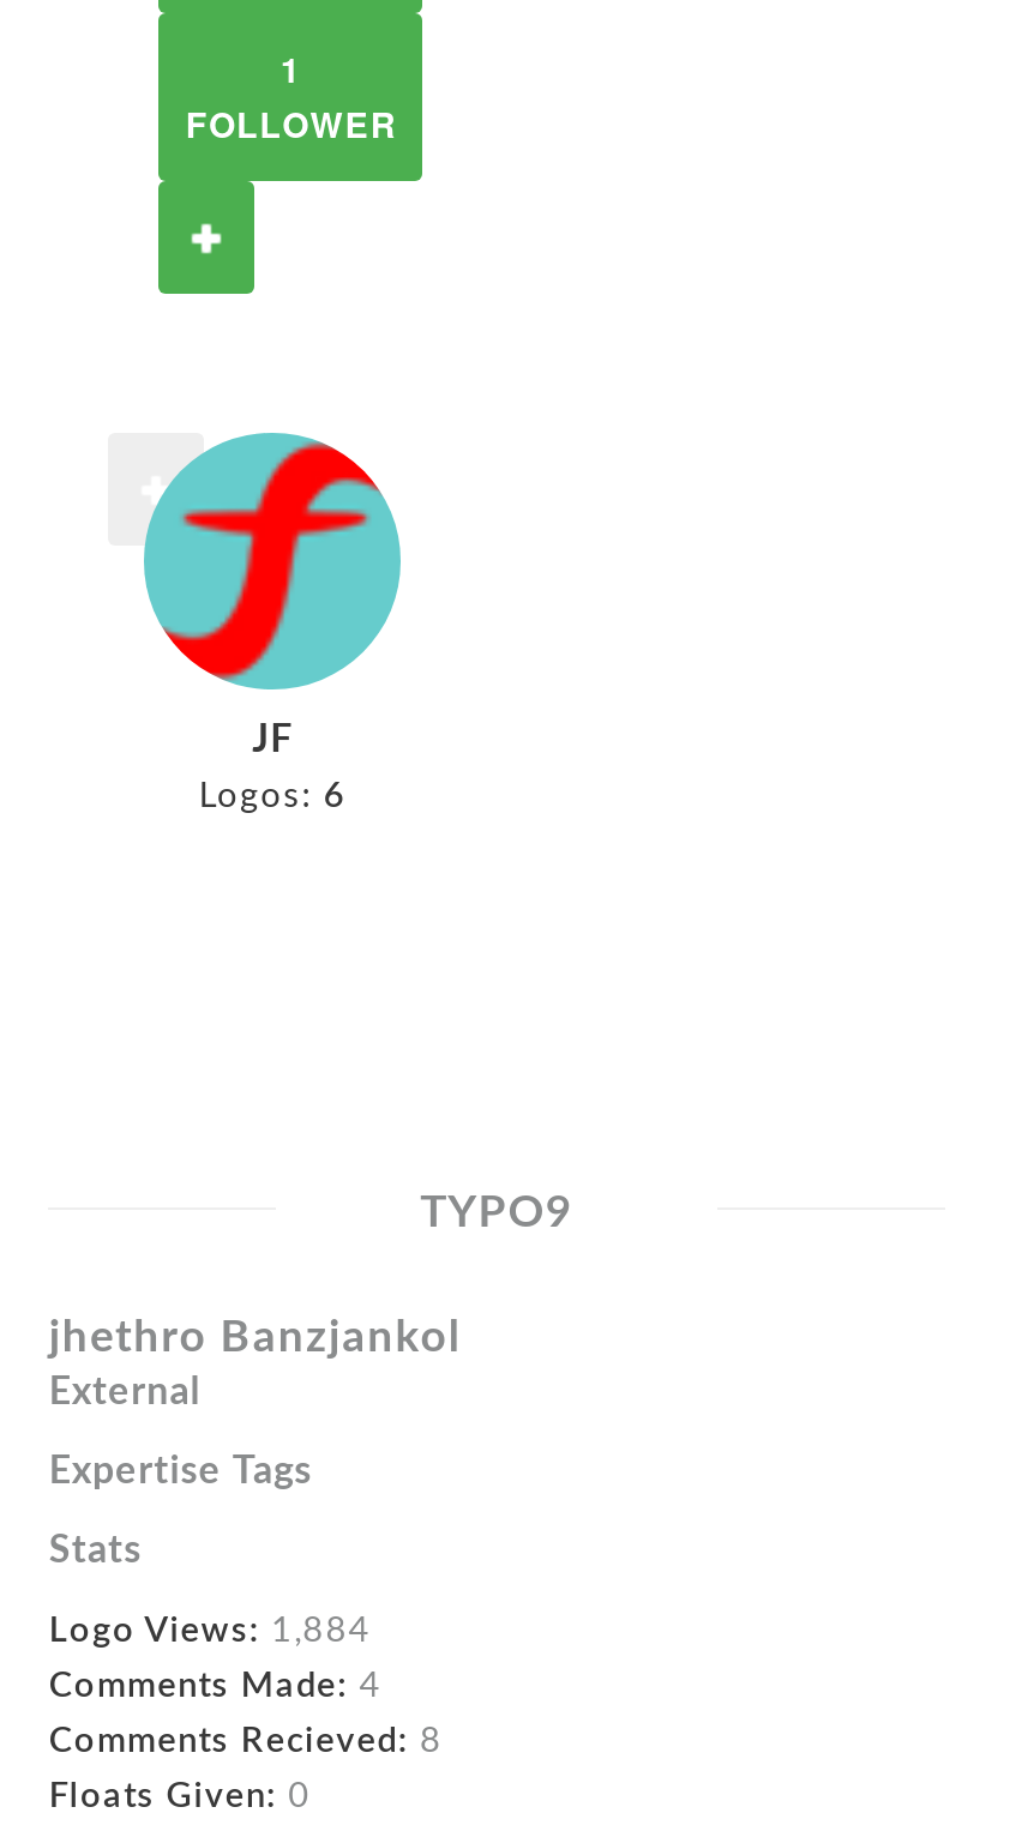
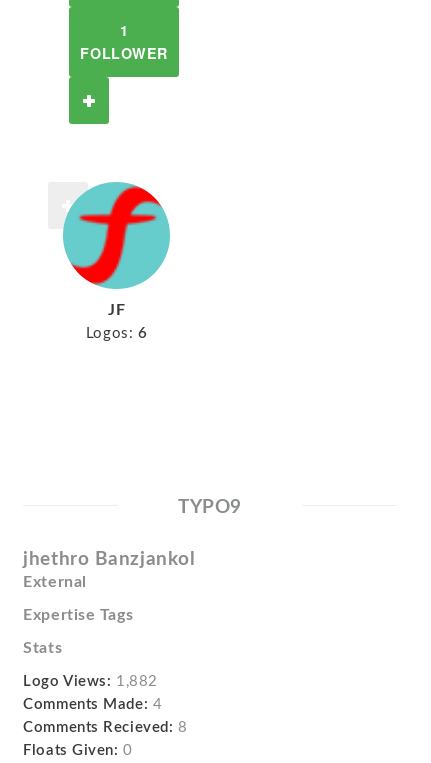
[49,1613,372,1649] Logo Views: 1,884 -> [23,674,158,689] Logo Views: 1,882

